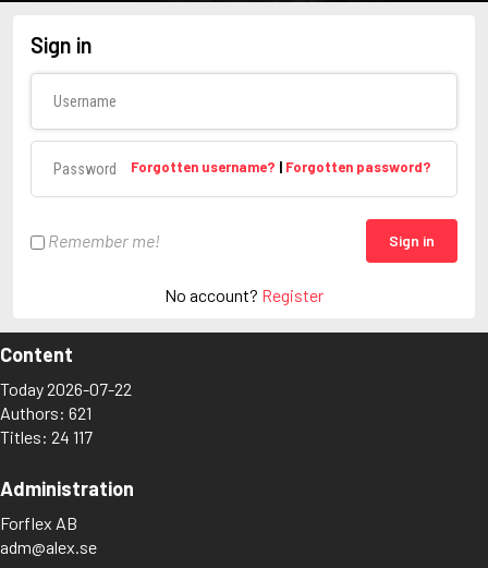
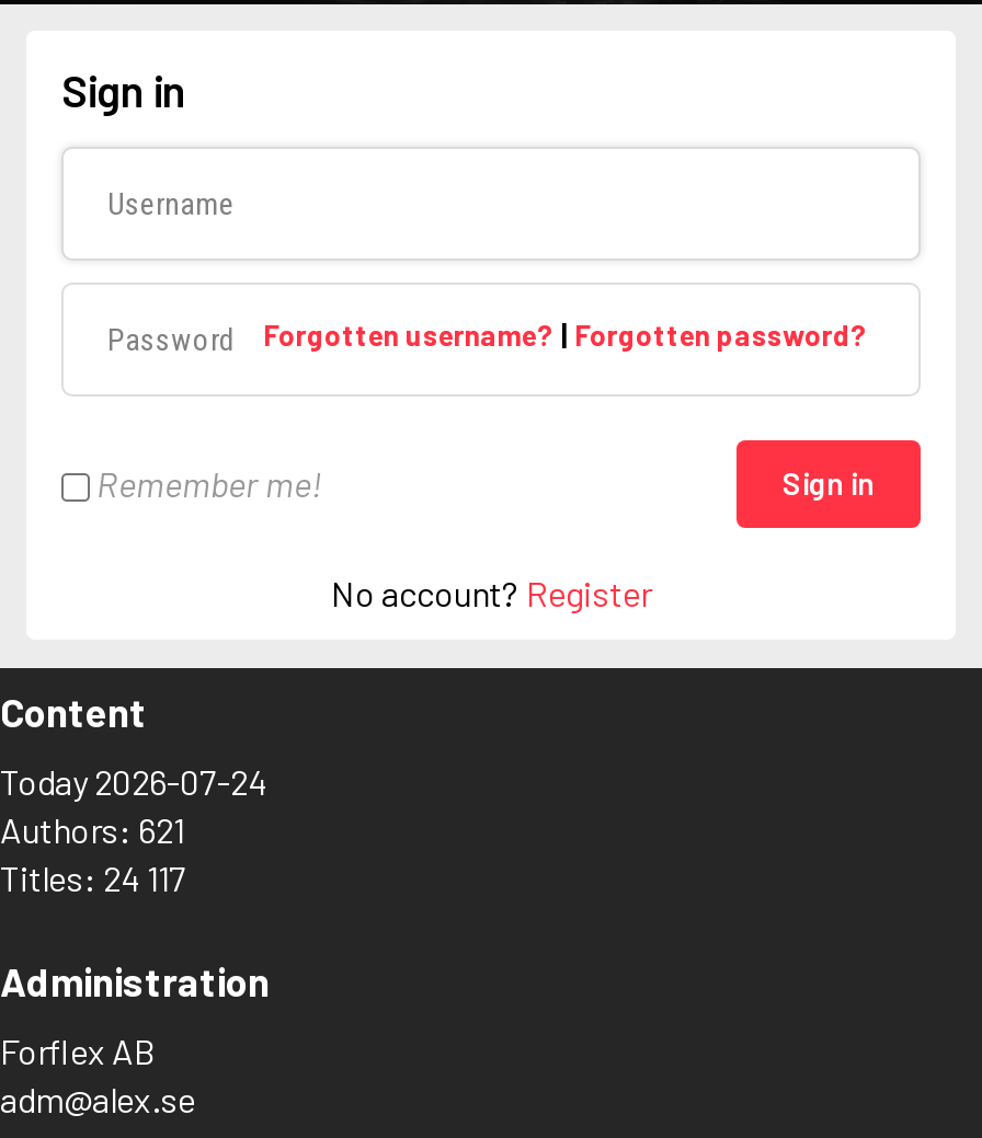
[0,378,132,399] Today 2026-07-22 -> [0,760,267,802] Today 2026-07-24

